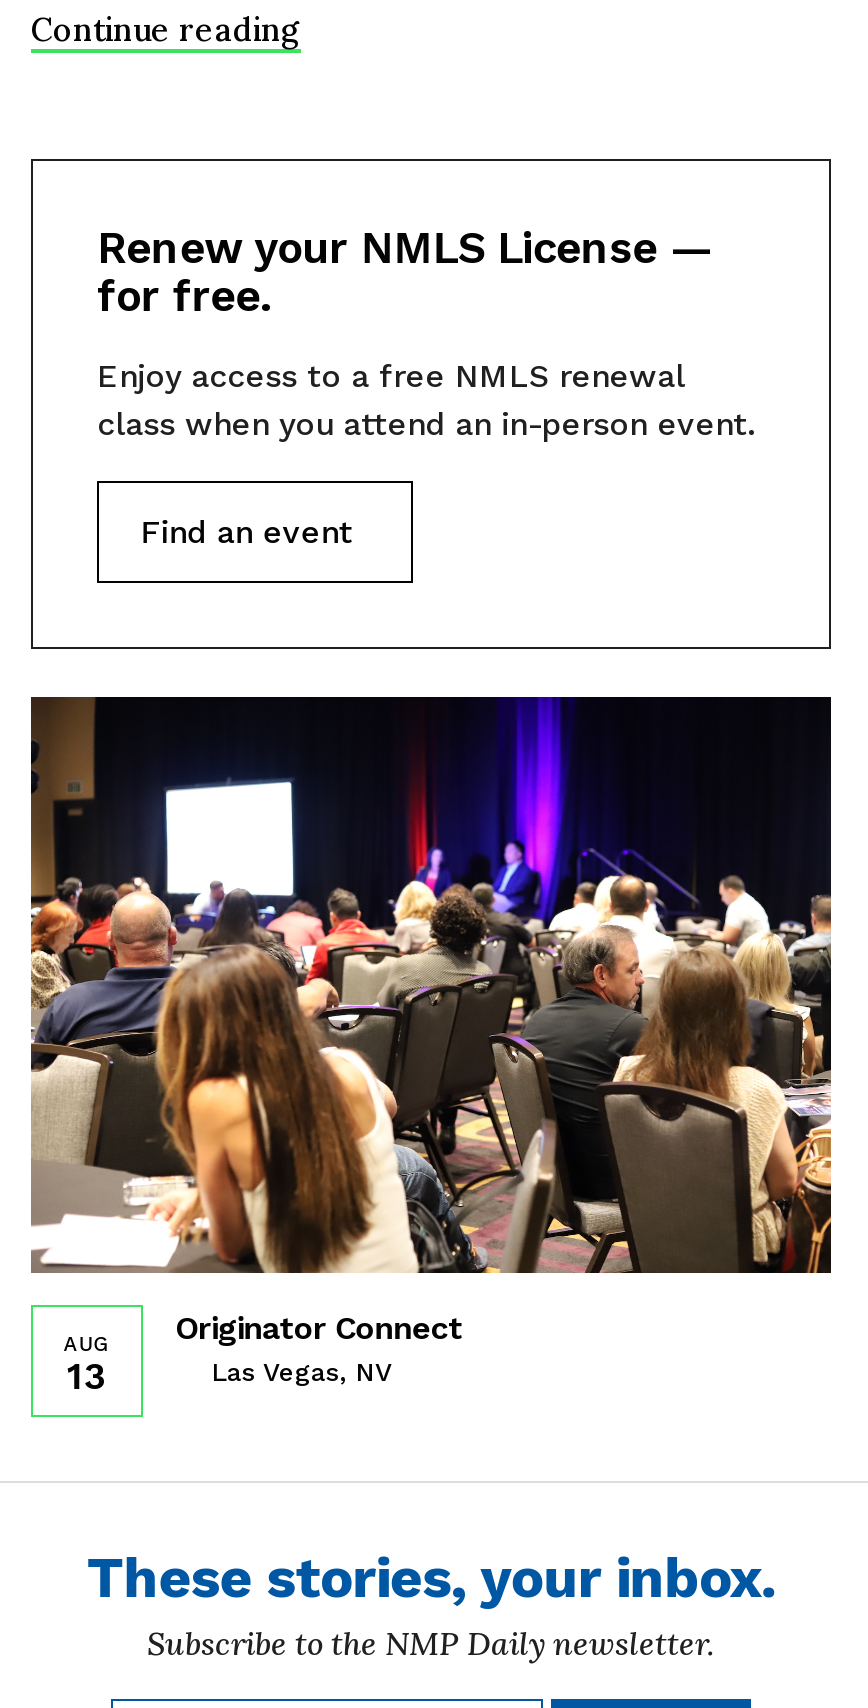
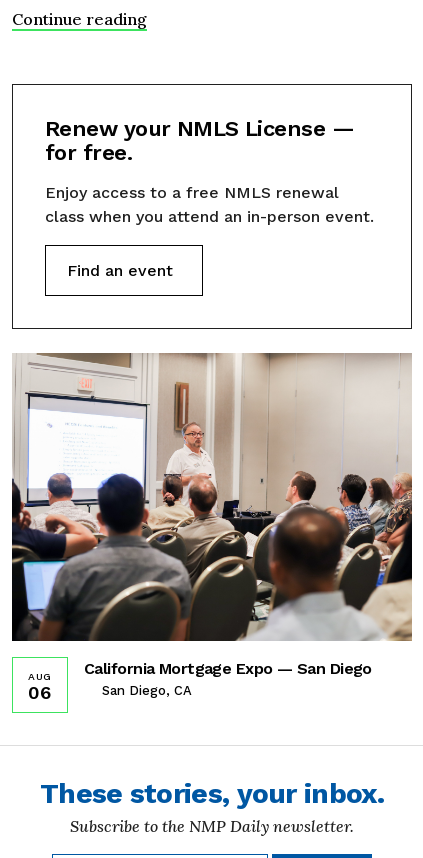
[29,695,833,1388] [image] | Originator Connect | Las Vegas, NV -> [11,352,413,698] [image] | California Mortgage Expo — San Diego | San Diego, CA
[67,1355,107,1397] 13 -> [28,682,52,703] 06

